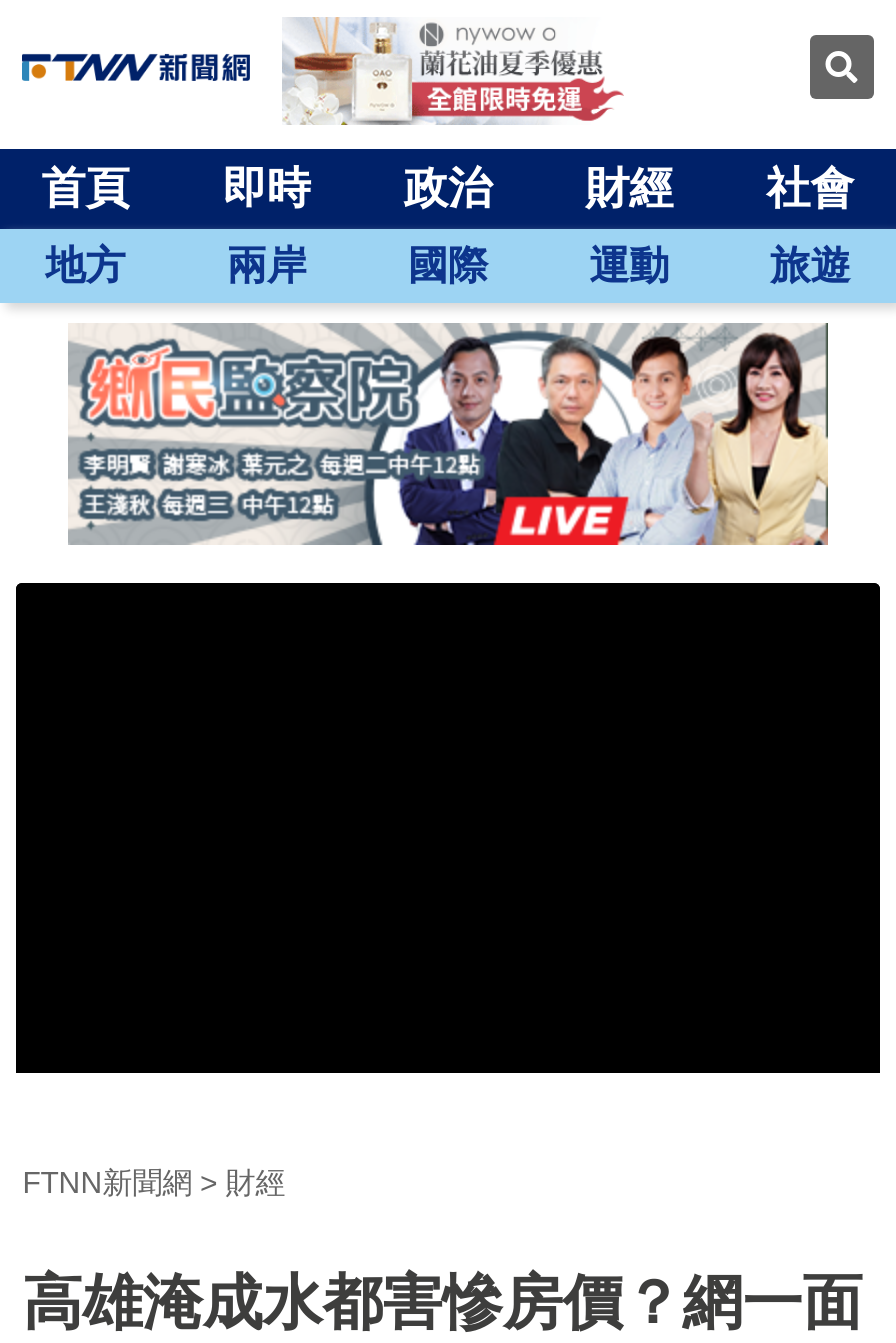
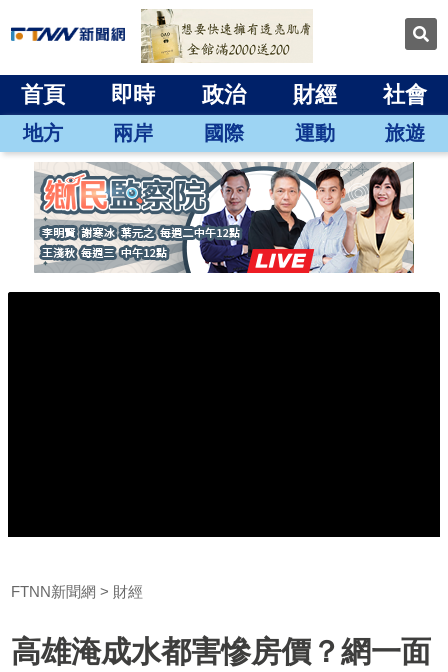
[284,19,622,125] [image] -> [141,9,312,64] [image]

